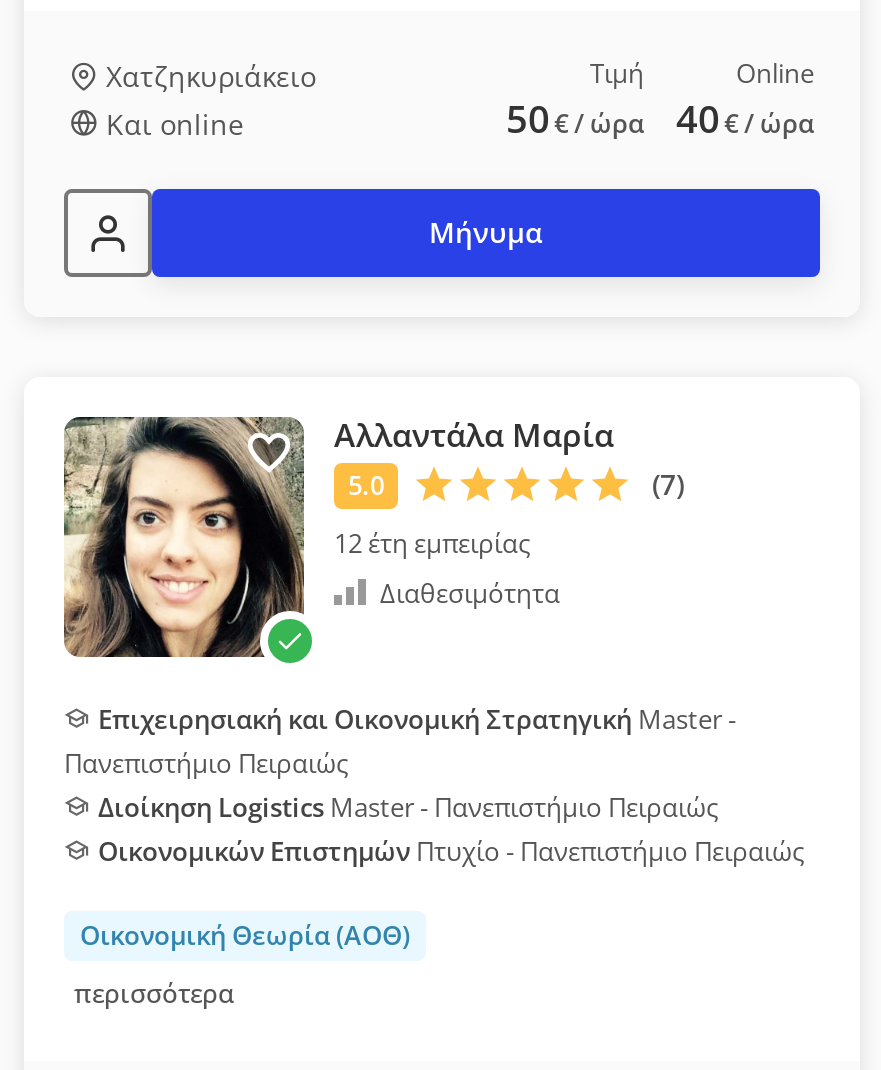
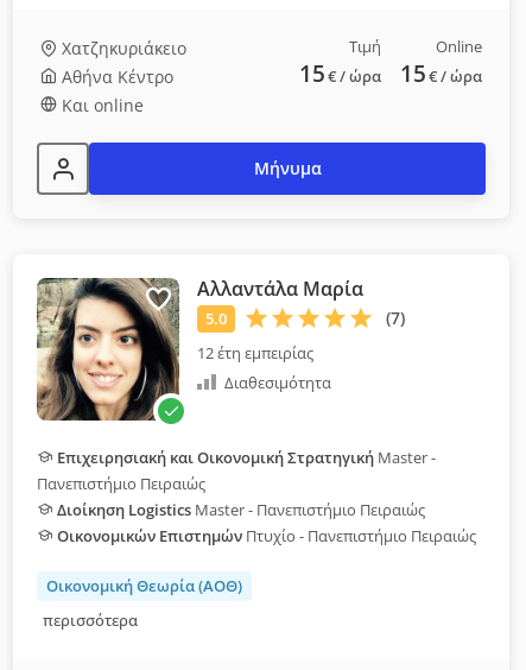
none -> [57,65,173,87] Αθήνα Κέντρο
[506,93,644,145] 50 € / ώρα -> [299,58,381,89] 15 € / ώρα
[676,93,814,145] 40 € / ώρα -> [400,58,482,89] 15 € / ώρα

